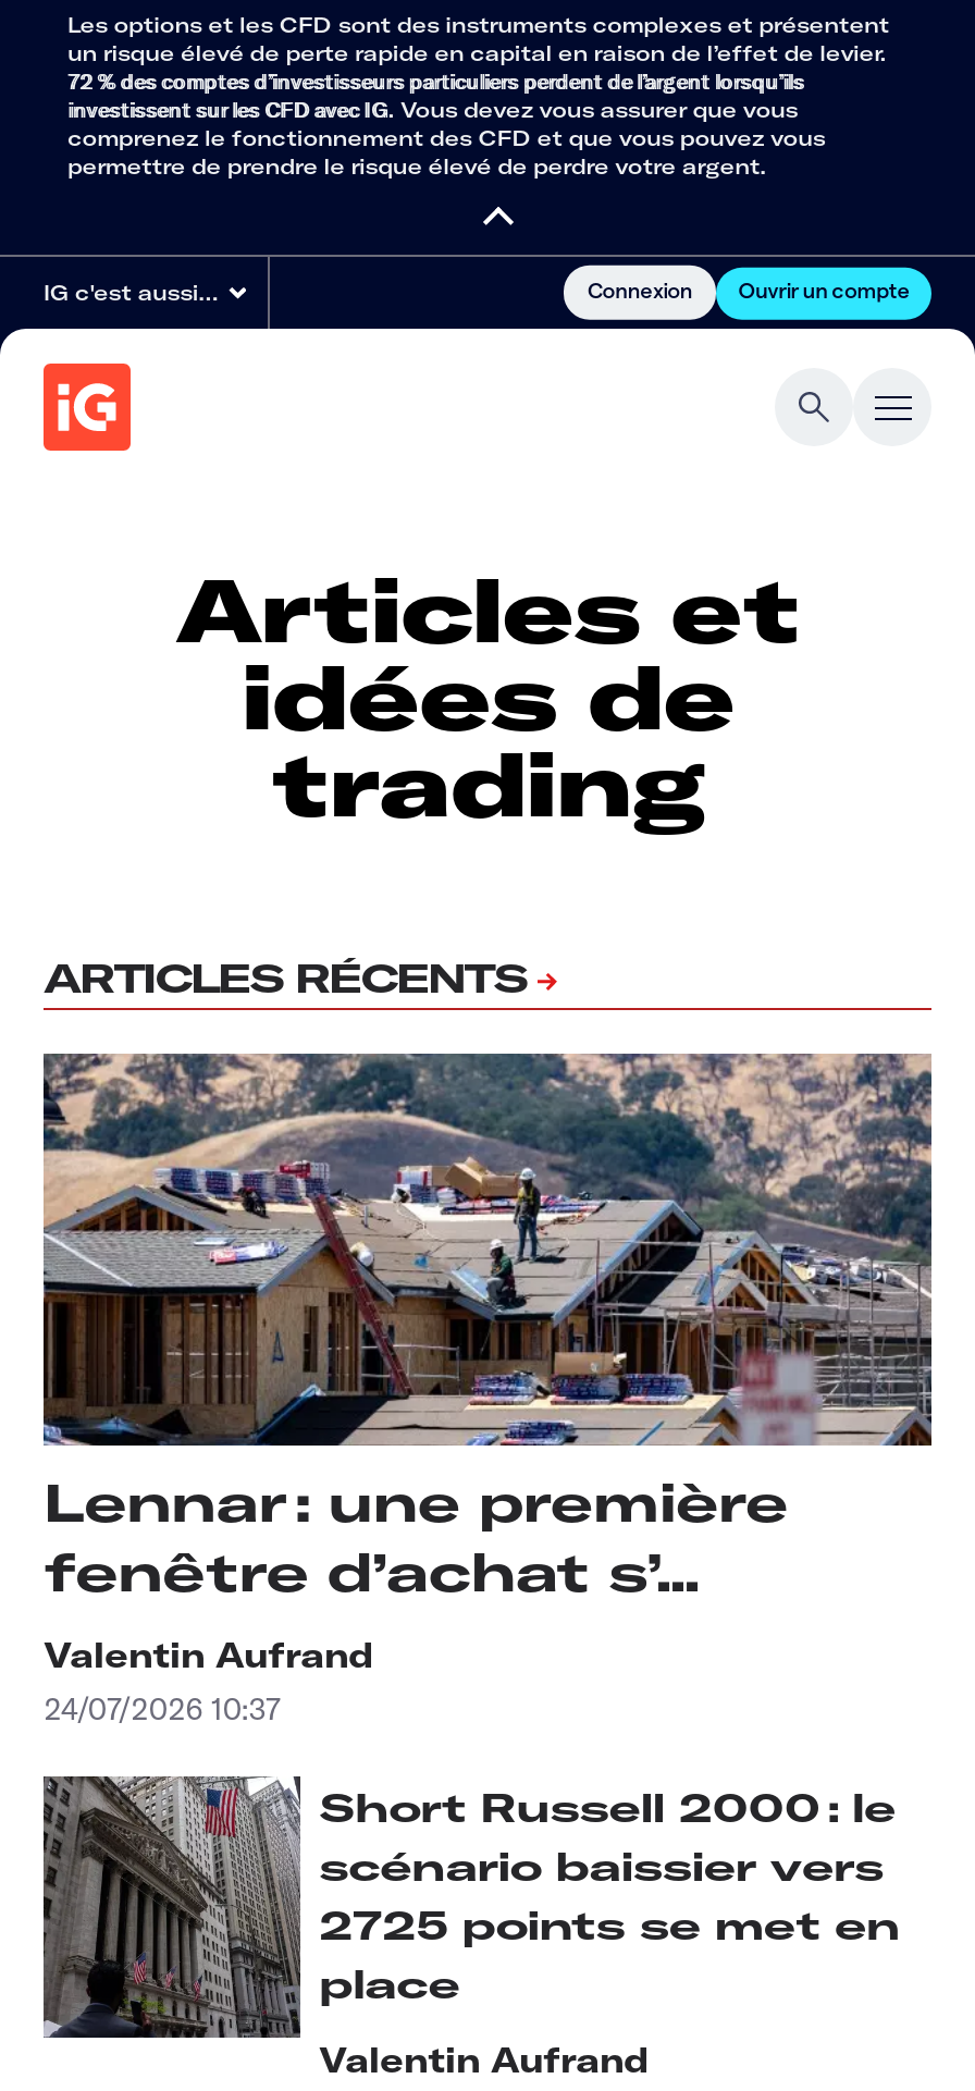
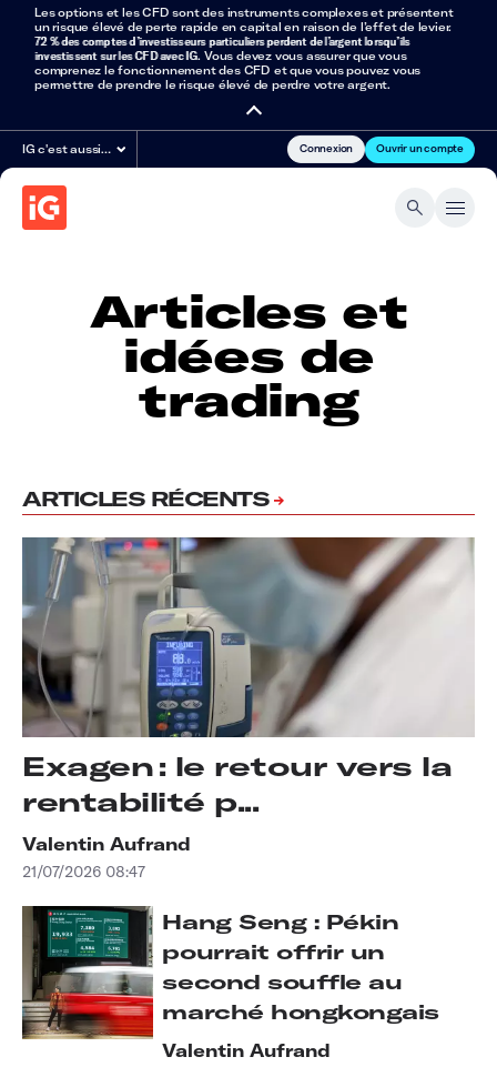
[41,1051,934,1605] [image] | Lennar : une première | fenêtre d’achat s’... -> [21,536,475,819] [image] | Exagen : le retour vers la | rentabilité p...
[44,1690,281,1729] 24/07/2026 10:37 -> [22,862,145,882] 21/07/2026 08:47
[41,1776,900,2040] [image] | Short Russell 2000 : le | scénario baissier vers | 2725 points se met en | place -> [22,905,439,1040] [image] | Hang Seng : Pékin | pourrait offrir un | second souffle au | marché hongkongais

